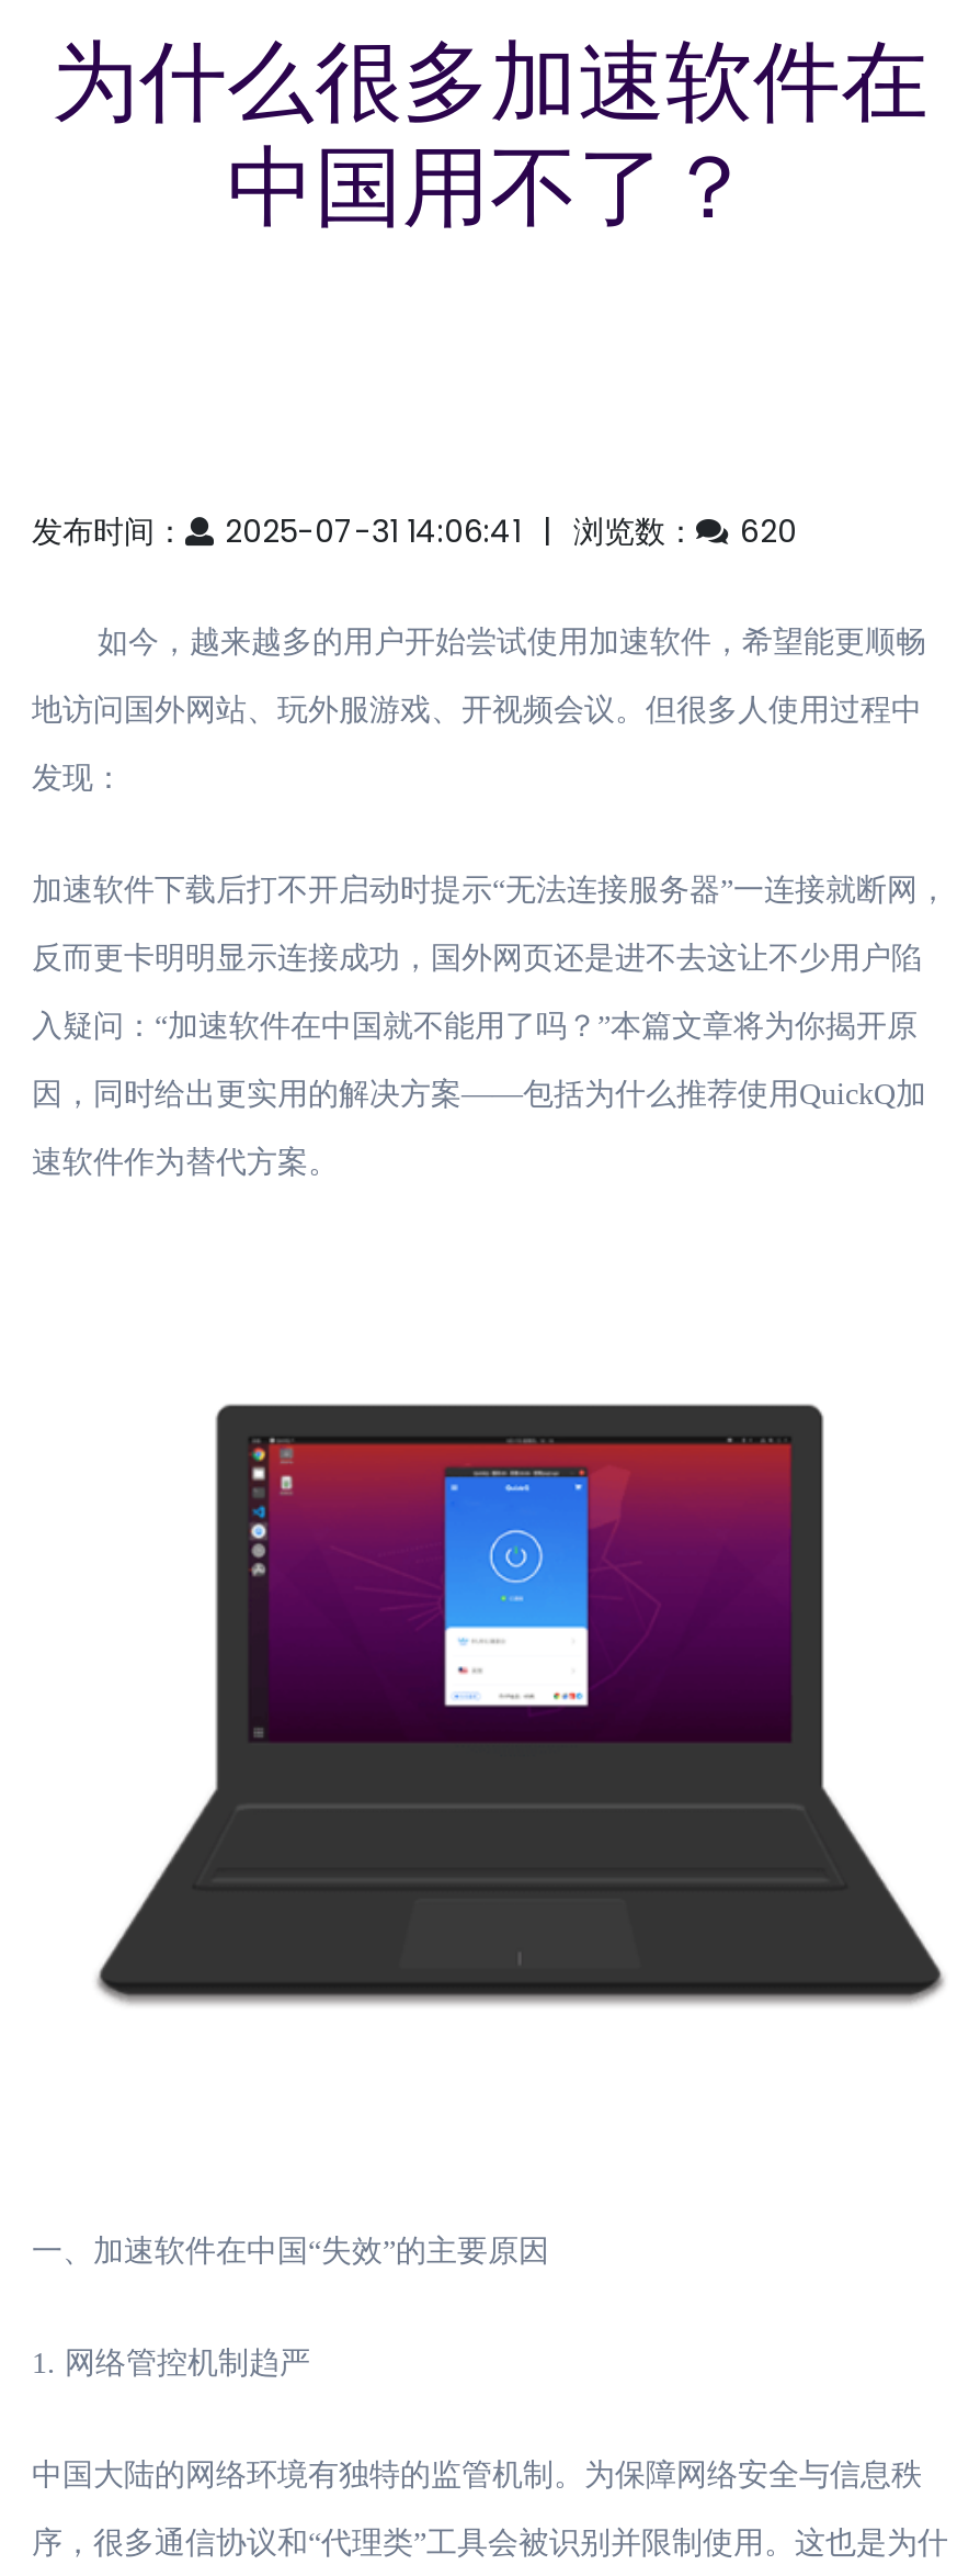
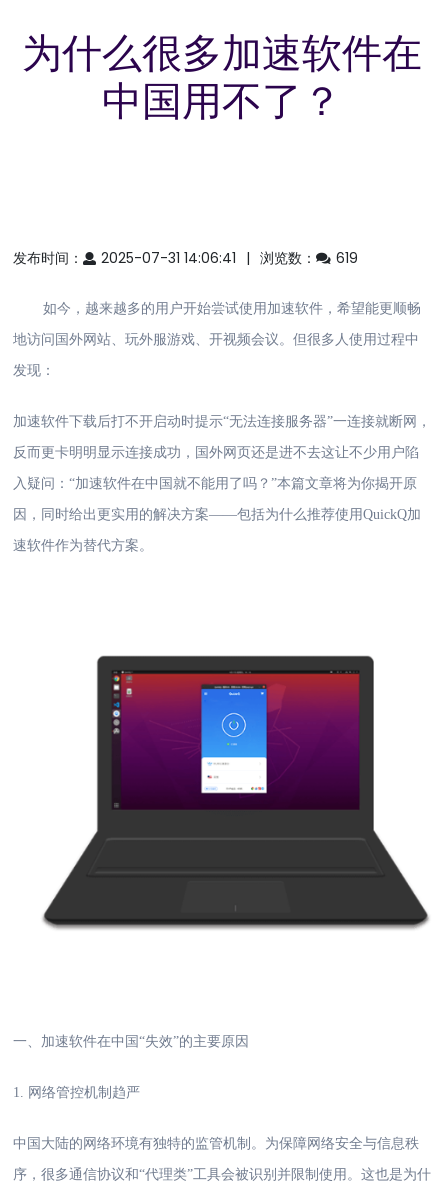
[740,509,797,553] 620 -> [336,248,358,268] 619

